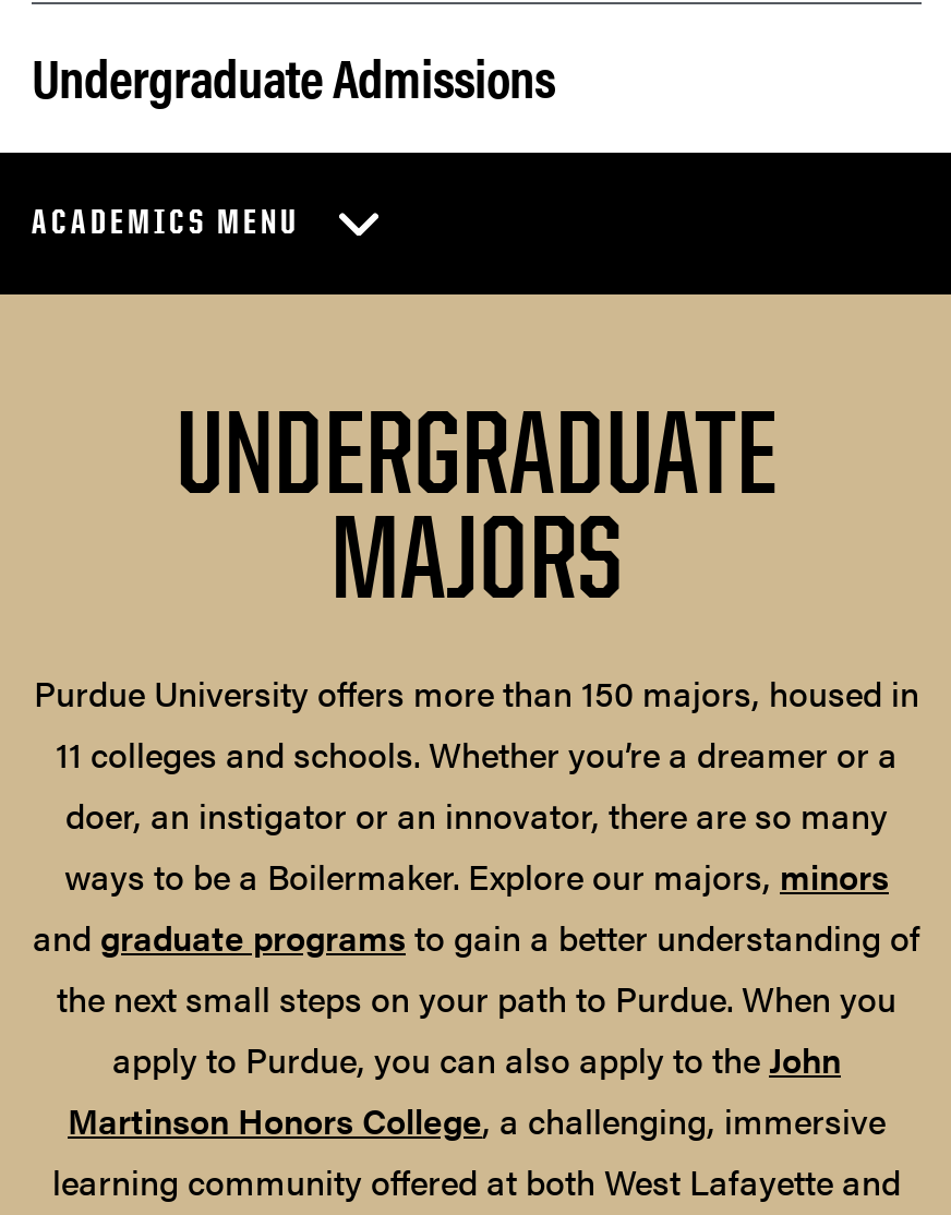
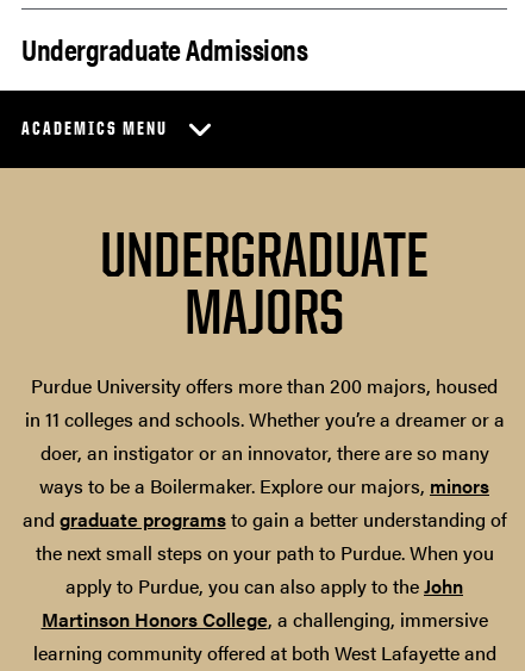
[34,668,919,779] Purdue University offers more than 150 majors, housed in | 11 colleges and schools. Whether you’re a dreamer or a -> [24,372,504,433] Purdue University offers more than 200 majors, housed | in 11 colleges and schools. Whether you’re a dreamer or a

